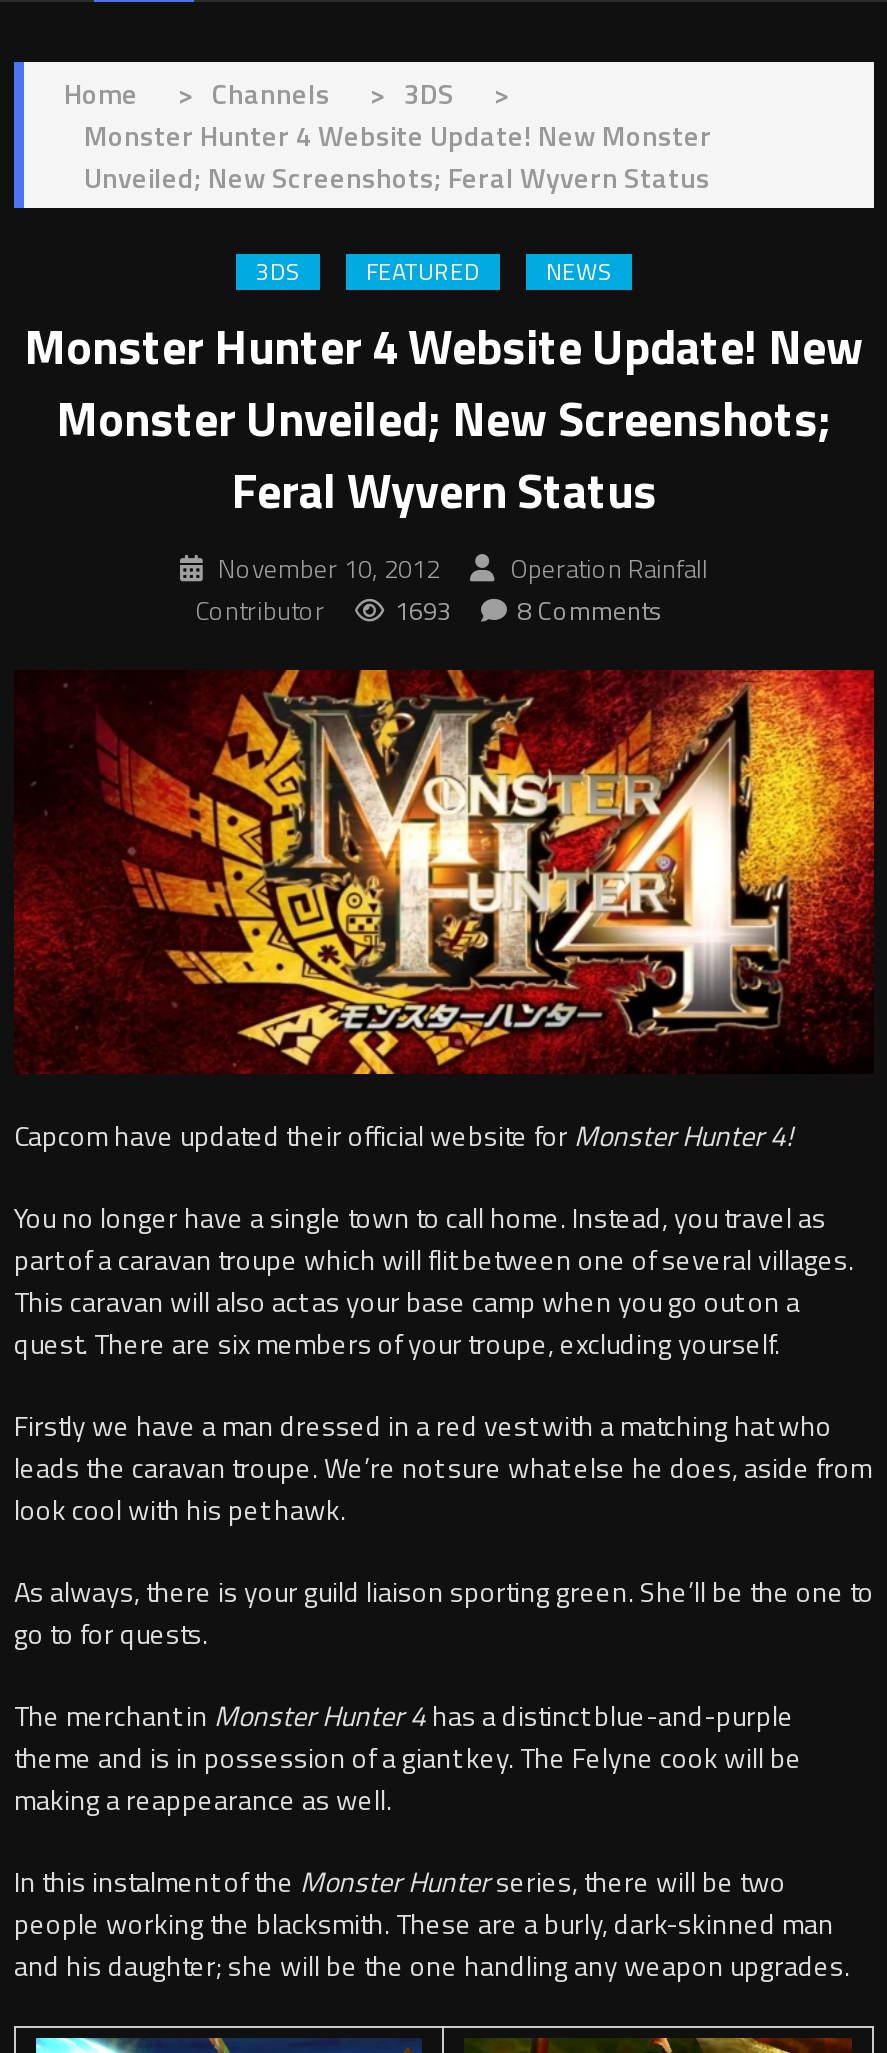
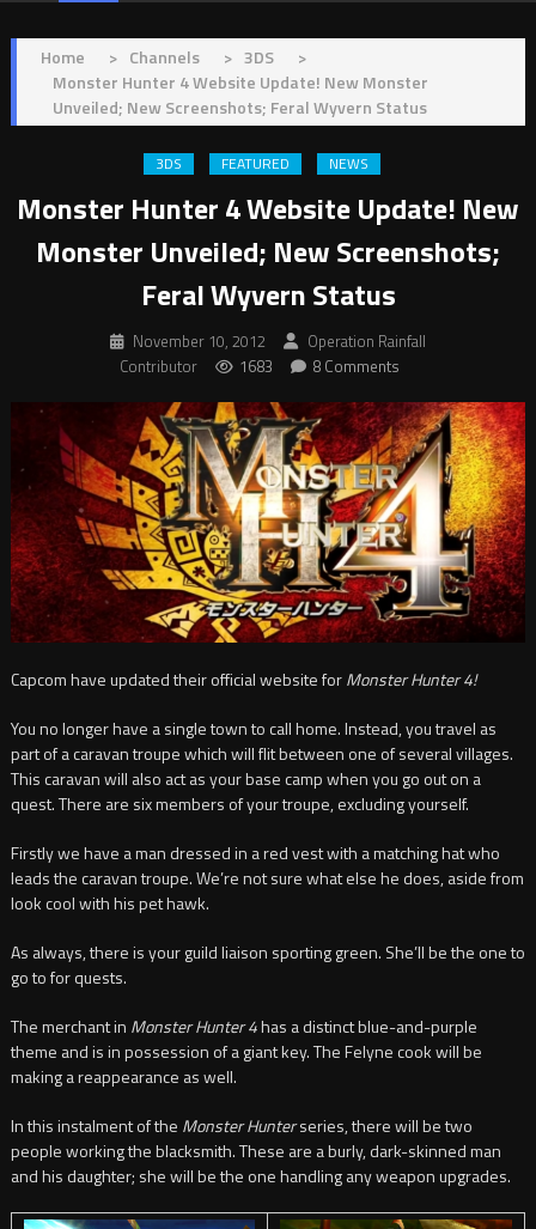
[195,590,663,630] Contributor 1693 8 Comments -> [119,354,399,378] Contributor 1683 8 Comments

